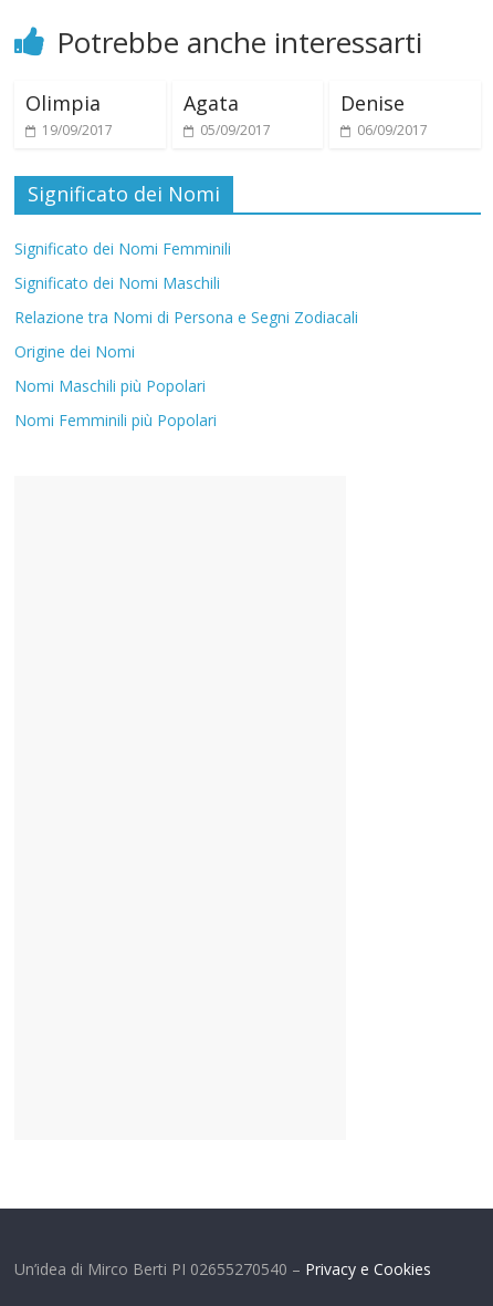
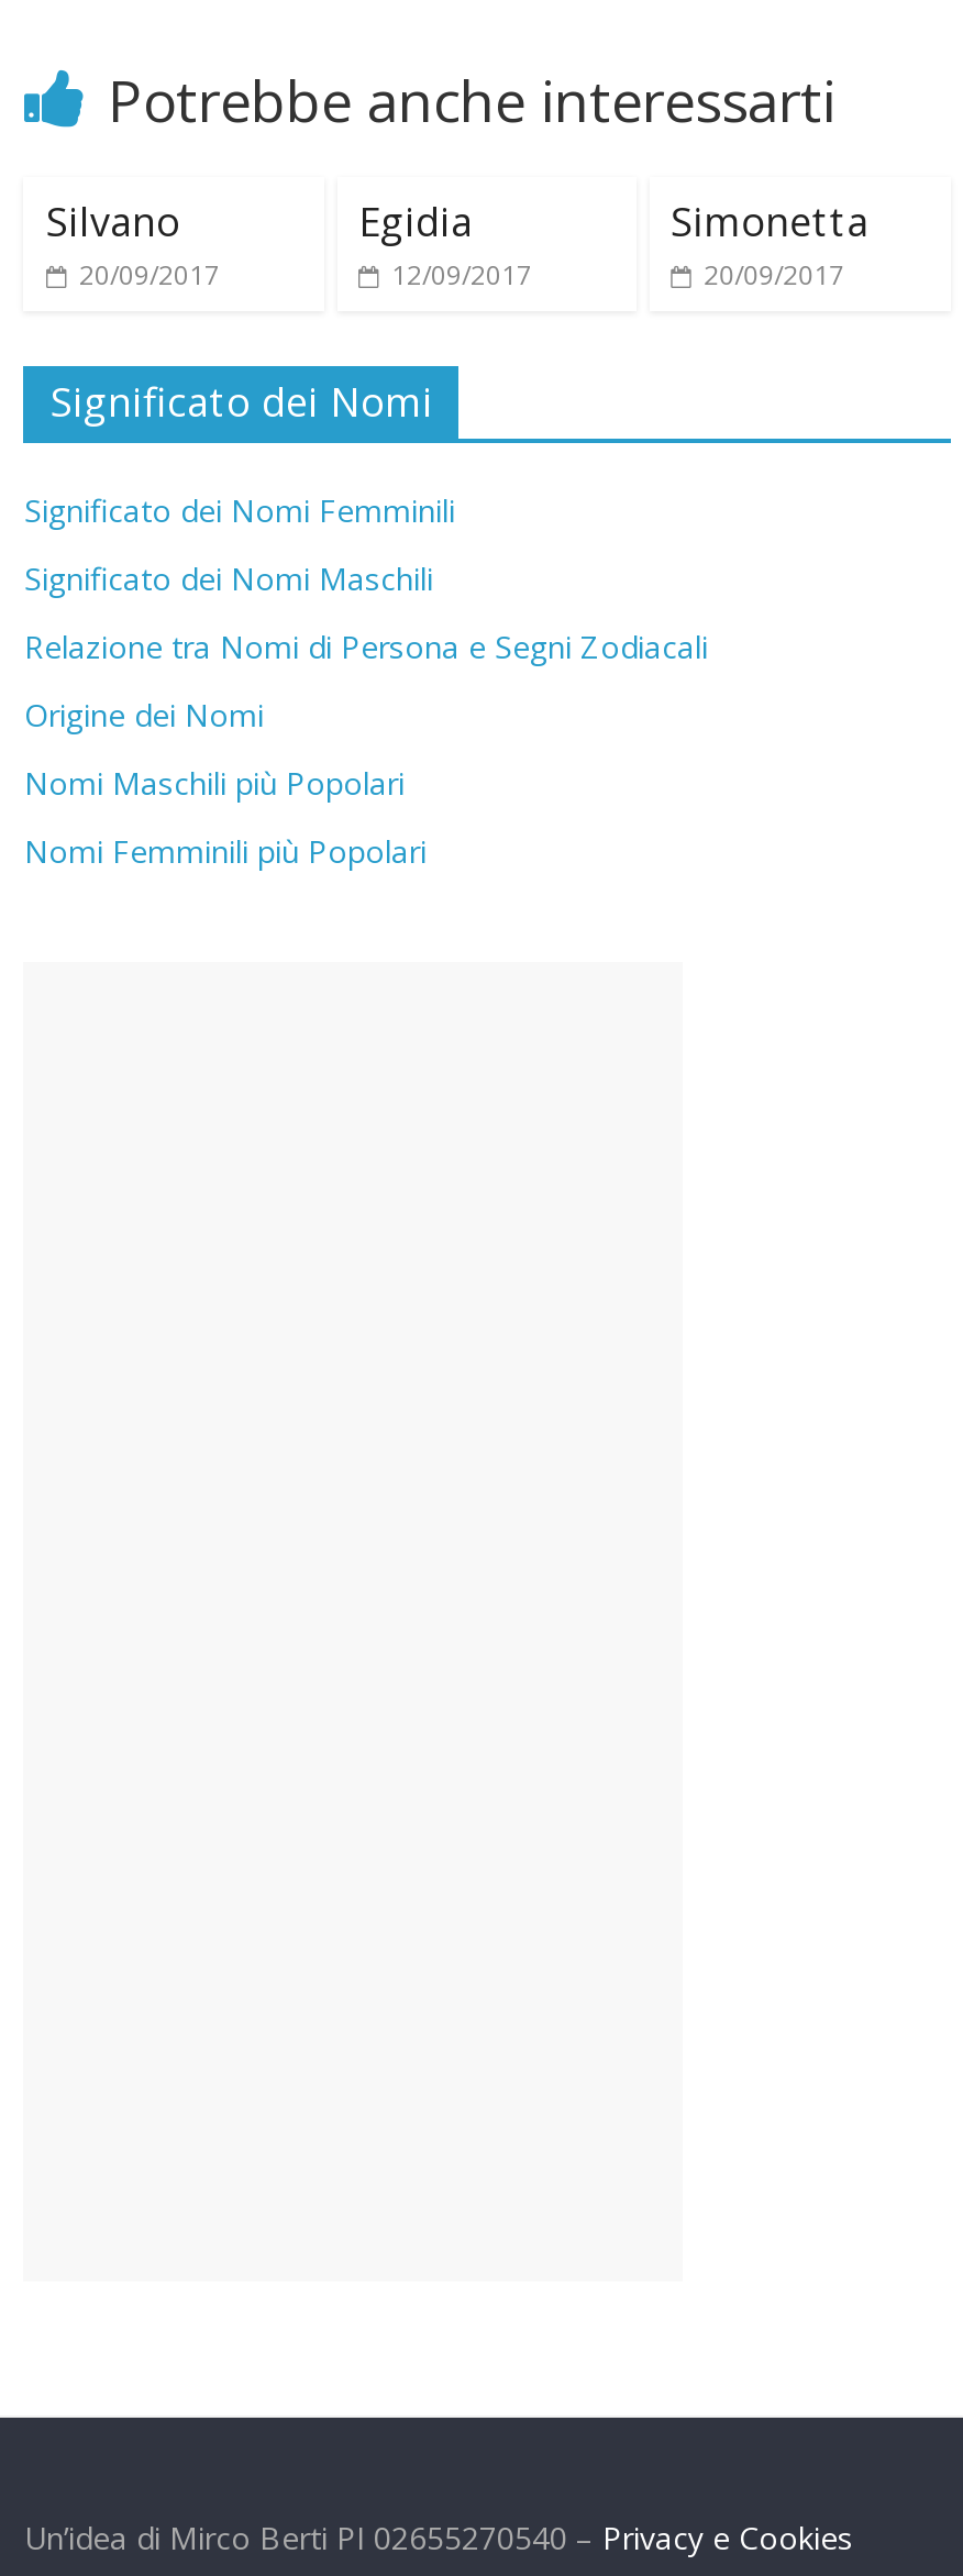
[26,90,113,139] Olimpia | 19/09/2017 -> [46,195,220,294] Silvano | 20/09/2017
[183,90,270,139] Agata | 05/09/2017 -> [358,195,532,294] Egidia | 12/09/2017
[340,90,427,139] Denise | 06/09/2017 -> [671,195,869,294] Simonetta | 20/09/2017

